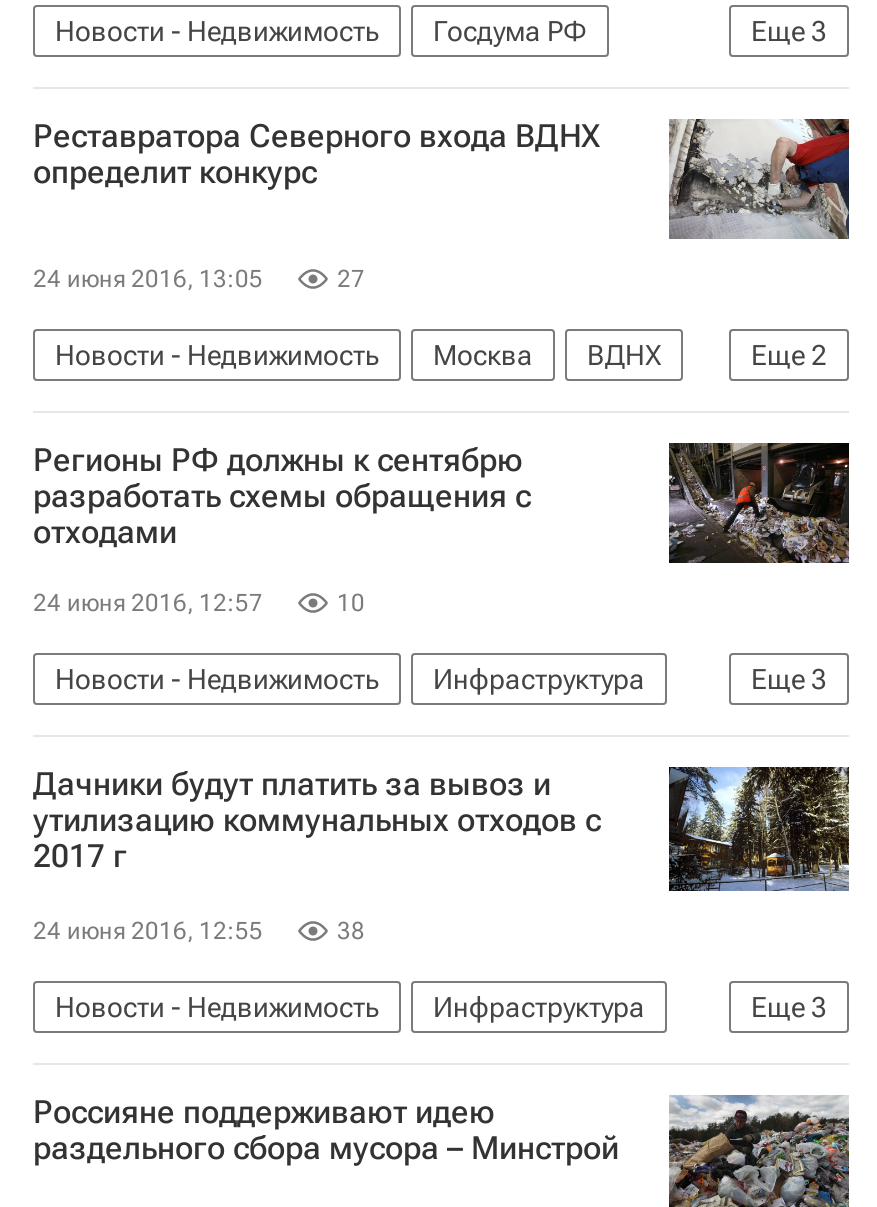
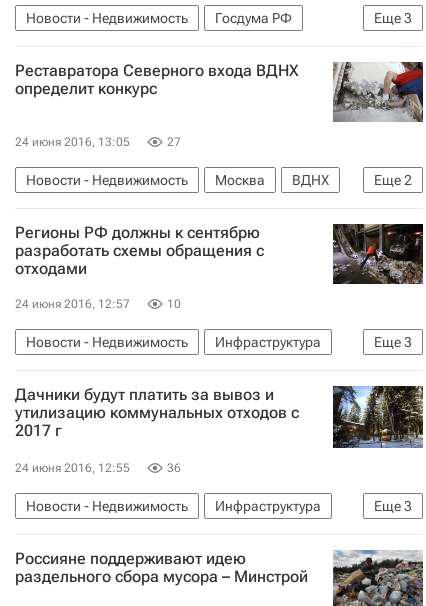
[337,917,365,945] 38 -> [167,461,181,475] 36

